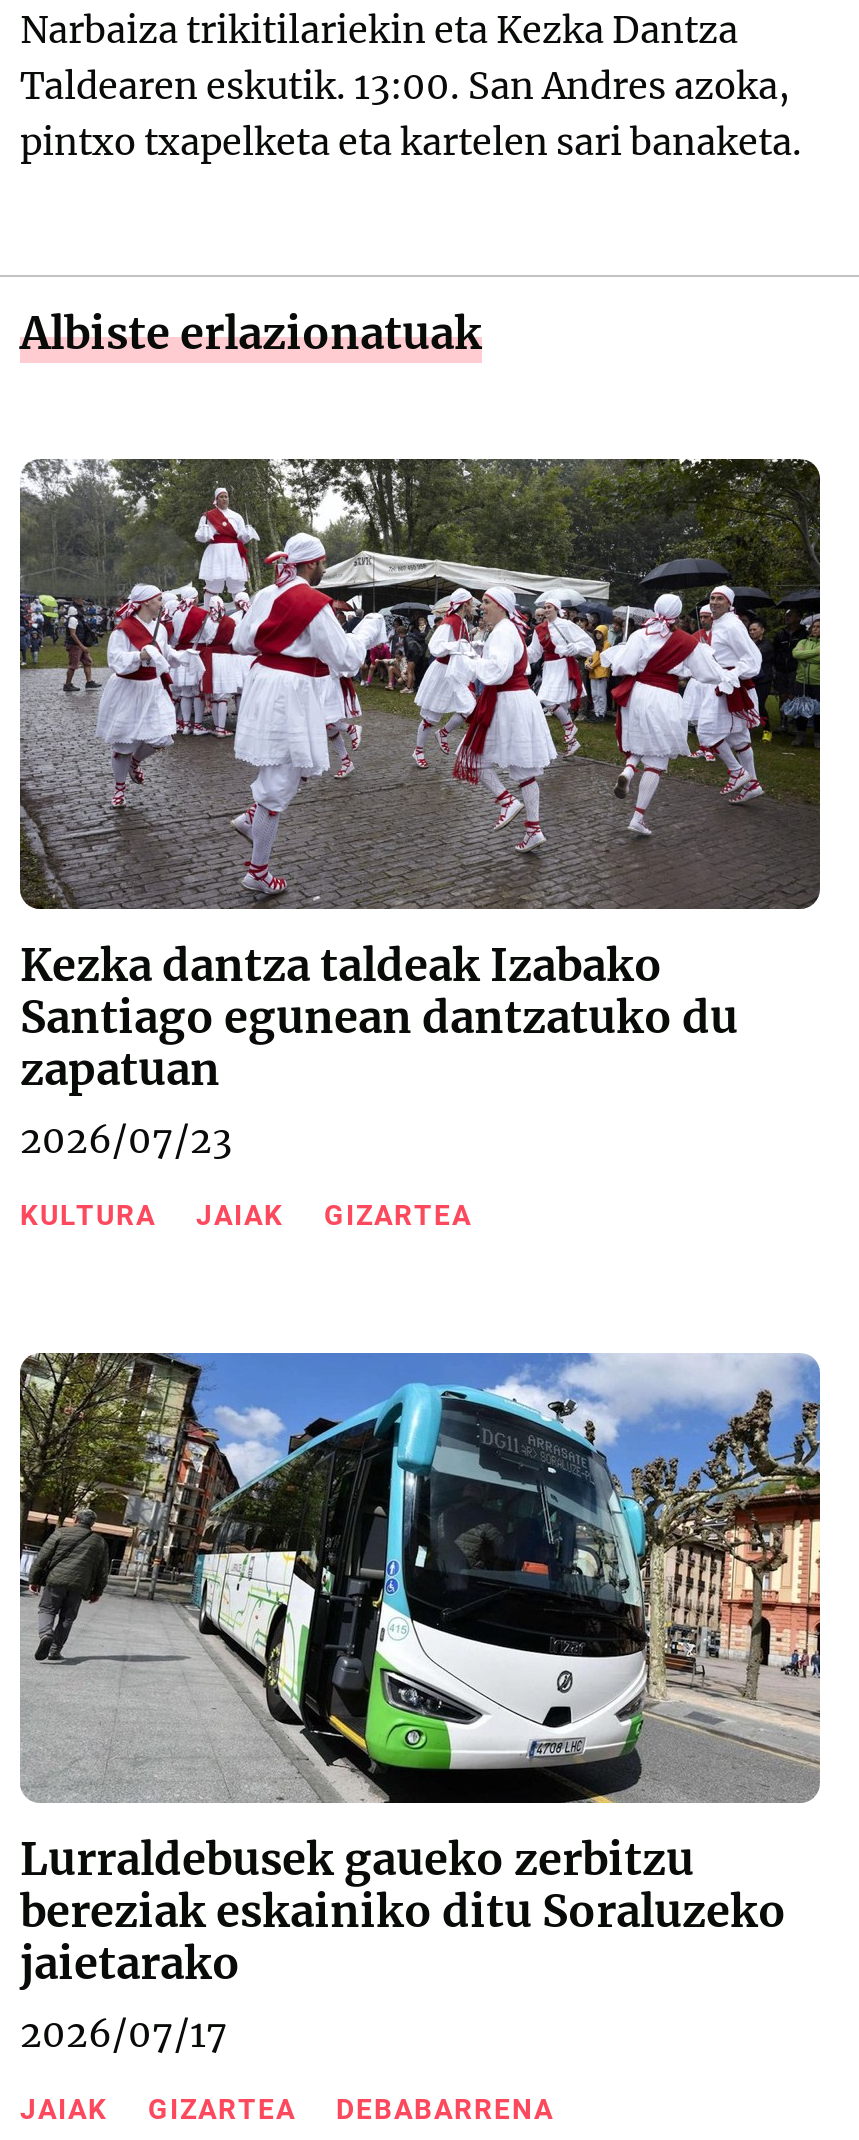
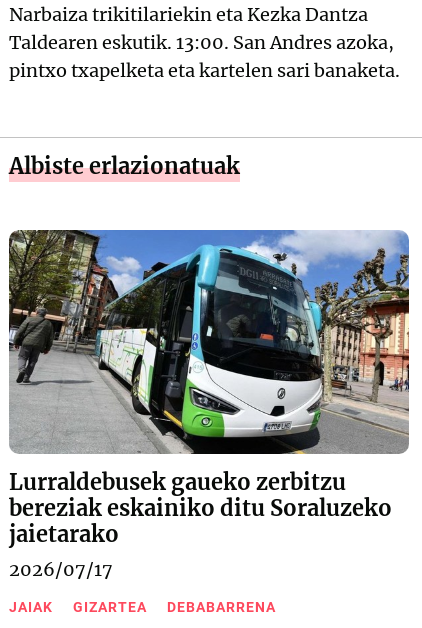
[20,456,822,1232] [image] | Kezka dantza taldeak Izabako | Santiago egunean dantzatuko du | zapatuan | 2026/07/23 | KULTURA | JAIAK | GIZARTEA -> none

